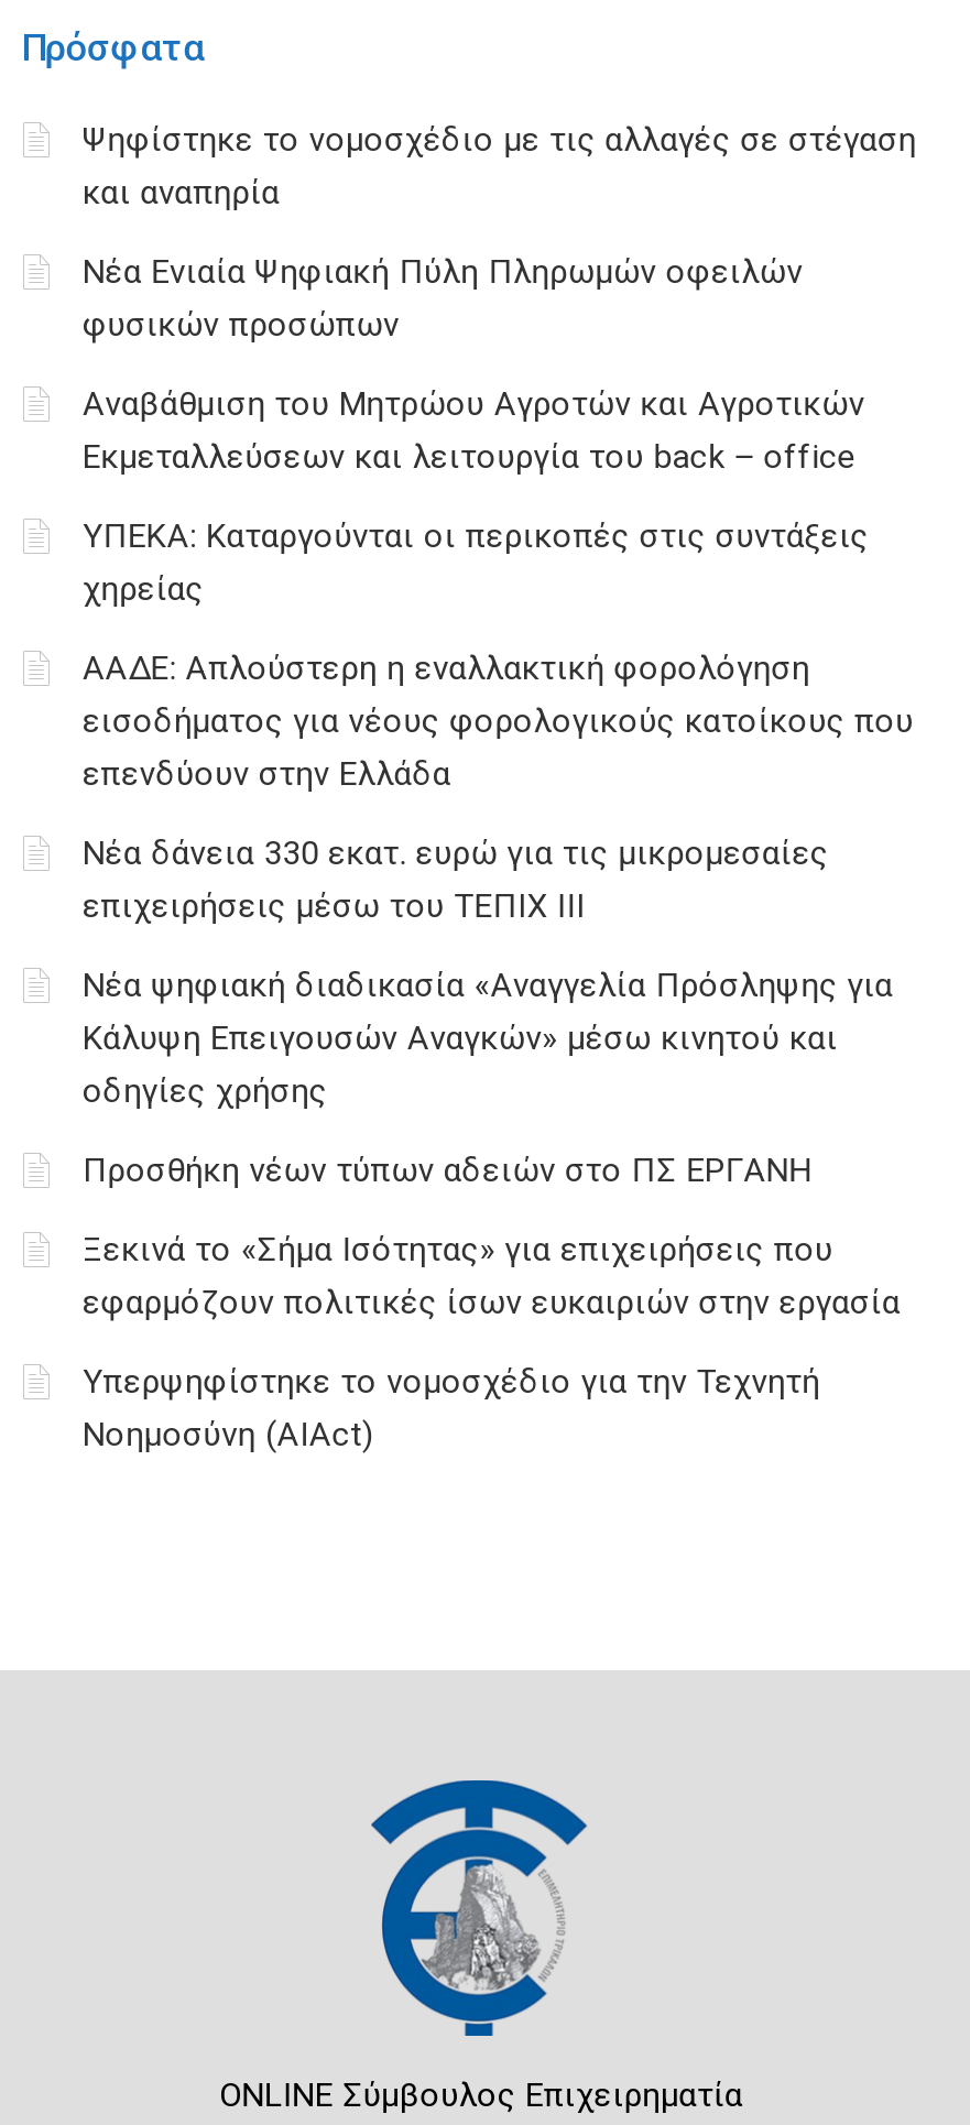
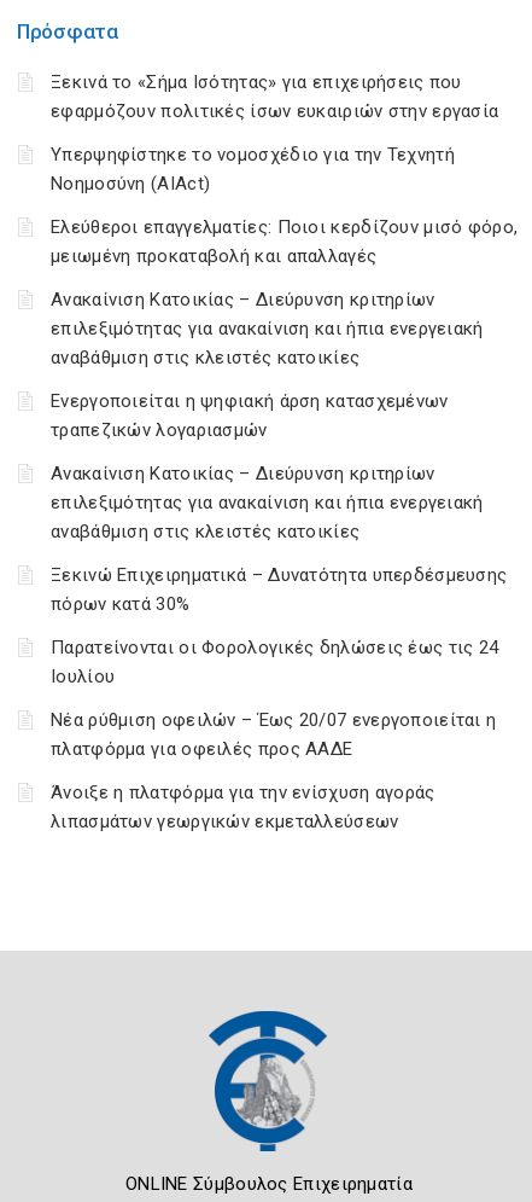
[83,120,916,1190] Ψηφίστηκε το νομοσχέδιο με τις αλλαγές σε στέγαση | και αναπηρία | Νέα Ενιαία Ψηφιακή Πύλη Πληρωμών οφειλών | φυσικών προσώπων | Αναβάθμιση του Μητρώου Αγροτών και Αγροτικών | Εκμεταλλεύσεων και λειτουργία του back – office | ΥΠΕΚΑ: Καταργούνται οι περικοπές στις συντάξεις | χηρείας | ΑΑΔΕ: Απλούστερη η εναλλακτική φορολόγηση | εισοδήματος για νέους φορολογικούς κατοίκους που | επενδύουν στην Ελλάδα | Νέα δάνεια 330 εκατ. ευρώ για τις μικρομεσαίες | επιχειρήσεις μέσω του ΤΕΠΙΧ ΙΙΙ | Νέα ψηφιακή διαδικασία «Αναγγελία Πρόσληψης για | Κάλυψη Επειγουσών Αναγκών» μέσω κινητού και | οδηγίες χρήσης | Προσθήκη νέων τύπων αδειών στο ΠΣ ΕΡΓΑΝΗ -> none
moved [83,1230,900,1454] -> [51,71,499,194]: Ξεκινά το «Σήμα Ισότητας» για επιχειρήσεις που | εφαρμόζουν πολιτικές ίσων ευκαιριών στην εργασία | Υπερψηφίστηκε το νομοσχέδιο για την Τεχνητή | Νοημοσύνη (AIAct)
none -> [51,216,518,832] Ελεύθεροι επαγγελματίες: Ποιοι κερδίζουν μισό φόρο, | μειωμένη προκαταβολή και απαλλαγές | Ανακαίνιση Κατοικίας – Διεύρυνση κριτηρίων | επιλεξιμότητας για ανακαίνιση και ήπια ενεργειακή | αναβάθμιση στις κλειστές κατοικίες | Ενεργοποιείται η ψηφιακή άρση κατασχεμένων | τραπεζικών λογαριασμών | Ανακαίνιση Κατοικίας – Διεύρυνση κριτηρίων | επιλεξιμότητας για ανακαίνιση και ήπια ενεργειακή | αναβάθμιση στις κλειστές κατοικίες | Ξεκινώ Επιχειρηματικά – Δυνατότητα υπερδέσμευσης | πόρων κατά 30% | Παρατείνονται οι Φορολογικές δηλώσεις έως τις 24 | Ιουλίου | Νέα ρύθμιση οφειλών – Έως 20/07 ενεργοποιείται η | πλατφόρμα για οφειλές προς ΑΑΔΕ | Άνοιξε η πλατφόρμα για την ενίσχυση αγοράς | λιπασμάτων γεωργικών εκμεταλλεύσεων

